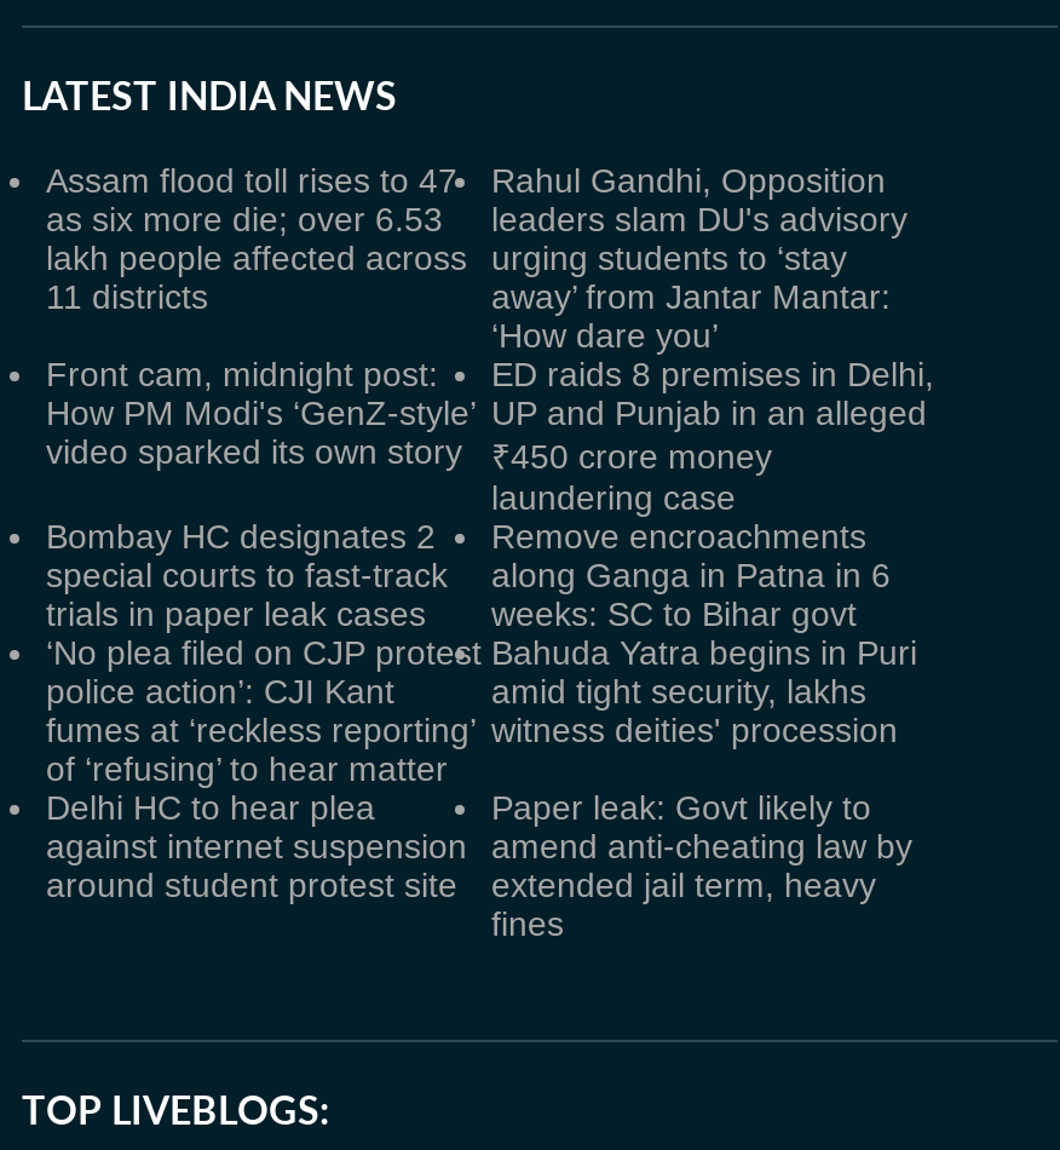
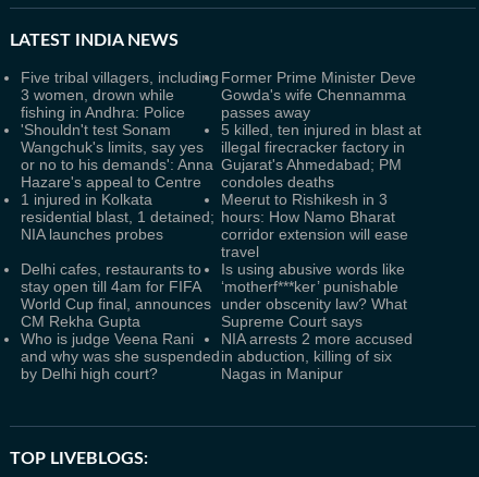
[46,160,467,315] Assam flood toll rises to 47 | as six more die; over 6.53 | lakh people affected across | 11 districts -> [21,68,219,121] Five tribal villagers, including | 3 women, drown while | fishing in Andhra: Police
[46,160,908,470] Rahul Gandhi, Opposition | leaders slam DU's advisory | urging students to ‘stay | away’ from Jantar Mantar: | ‘How dare you’ | Front cam, midnight post: | How PM Modi's ‘GenZ-style’ | video sparked its own story -> [21,68,416,190] Former Prime Minister Deve | Gowda's wife Chennamma | passes away | 'Shouldn't test Sonam | Wangchuk's limits, say yes | or no to his demands': Anna | Hazare's appeal to Centre
[46,354,934,632] ED raids 8 premises in Delhi, | UP and Punjab in an alleged | ₹450 crore money | laundering case | Bombay HC designates 2 | special courts to fast-track | trials in paper leak cases -> [21,121,421,243] 5 killed, ten injured in blast at | illegal firecracker factory in | Gujarat's Ahmedabad; PM | condoles deaths | 1 injured in Kolkata | residential blast, 1 detained; | NIA launches probes
[46,516,891,787] Remove encroachments | along Ganga in Patna in 6 | weeks: SC to Bihar govt | ‘No plea filed on CJP protest | police action’: CJI Kant | fumes at ‘reckless reporting’ | of ‘refusing’ to hear matter -> [21,190,408,330] Meerut to Rishikesh in 3 | hours: How Namo Bharat | corridor extension will ease | travel | Delhi cafes, restaurants to | stay open till 4am for FIFA | World Cup final, announces | CM Rekha Gupta
[46,632,917,904] Bahuda Yatra begins in Puri | amid tight security, lakhs | witness deities' procession | Delhi HC to hear plea | against internet suspension | around student protest site -> [21,260,407,382] Is using abusive words like | ‘motherf***ker’ punishable | under obscenity law? What | Supreme Court says | Who is judge Veena Rani | and why was she suspended | by Delhi high court?
[491,787,912,942] Paper leak: Govt likely to | amend anti-cheating law by | extended jail term, heavy | fines -> [221,330,413,382] NIA arrests 2 more accused | in abduction, killing of six | Nagas in Manipur

